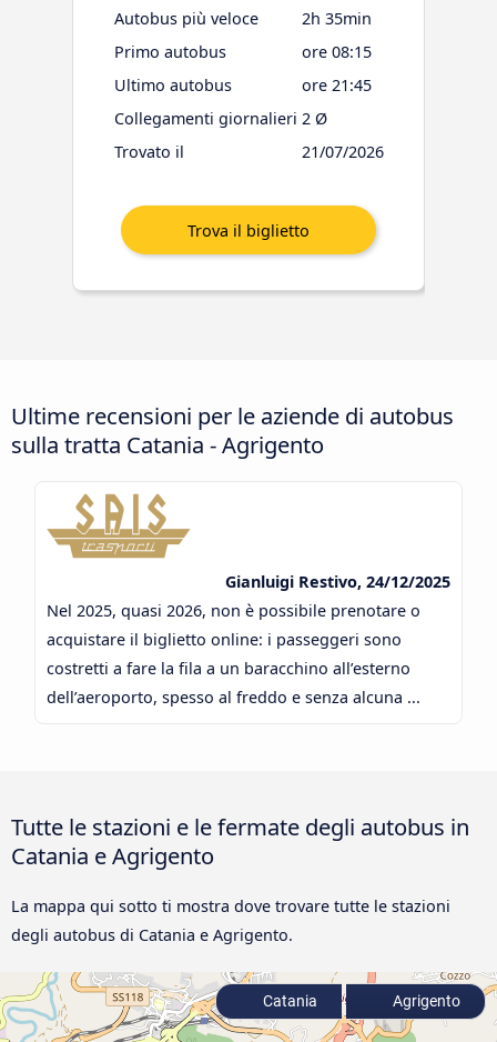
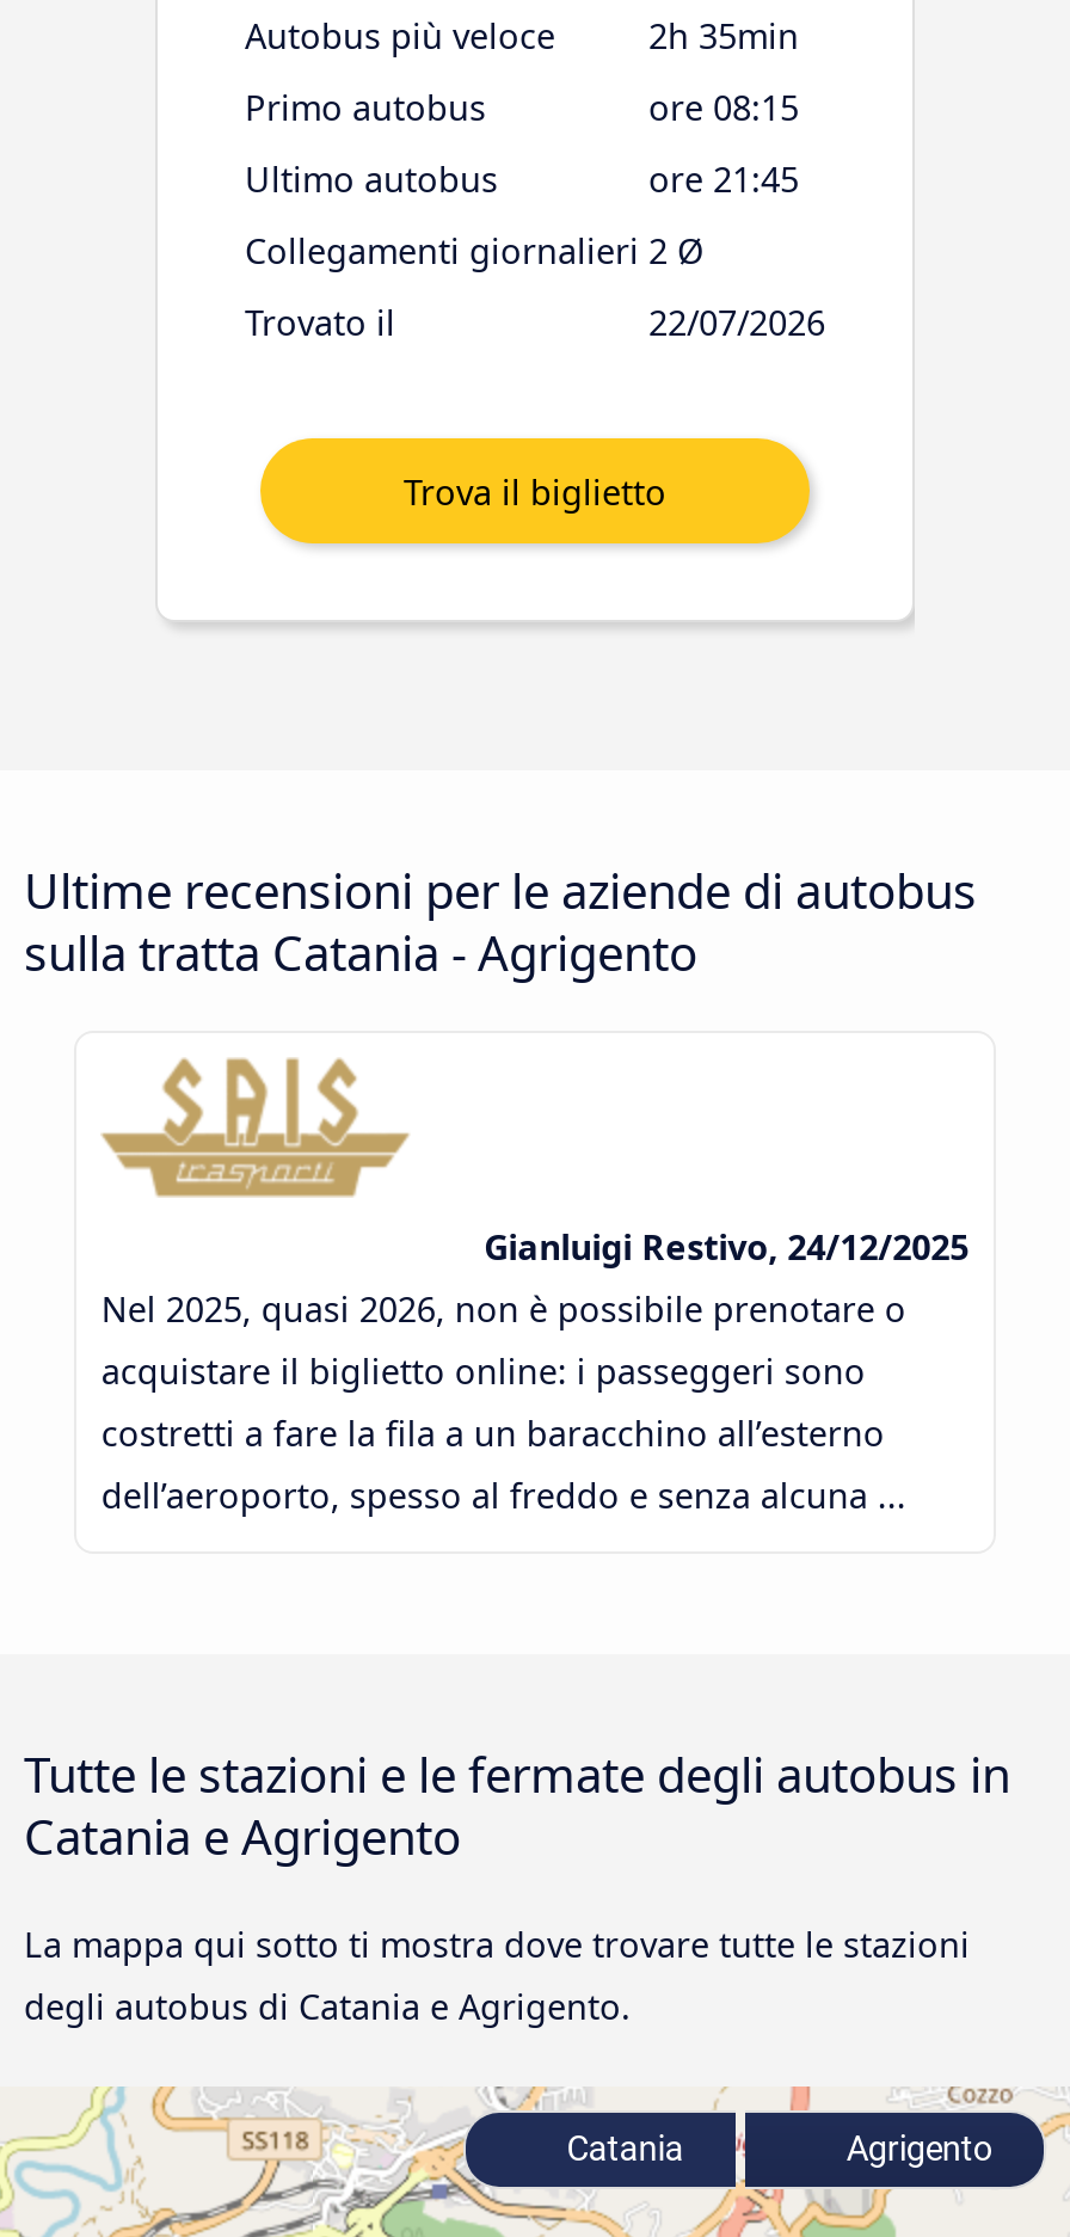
[301,142,383,163] 21/07/2026 -> [648,301,825,346] 22/07/2026

